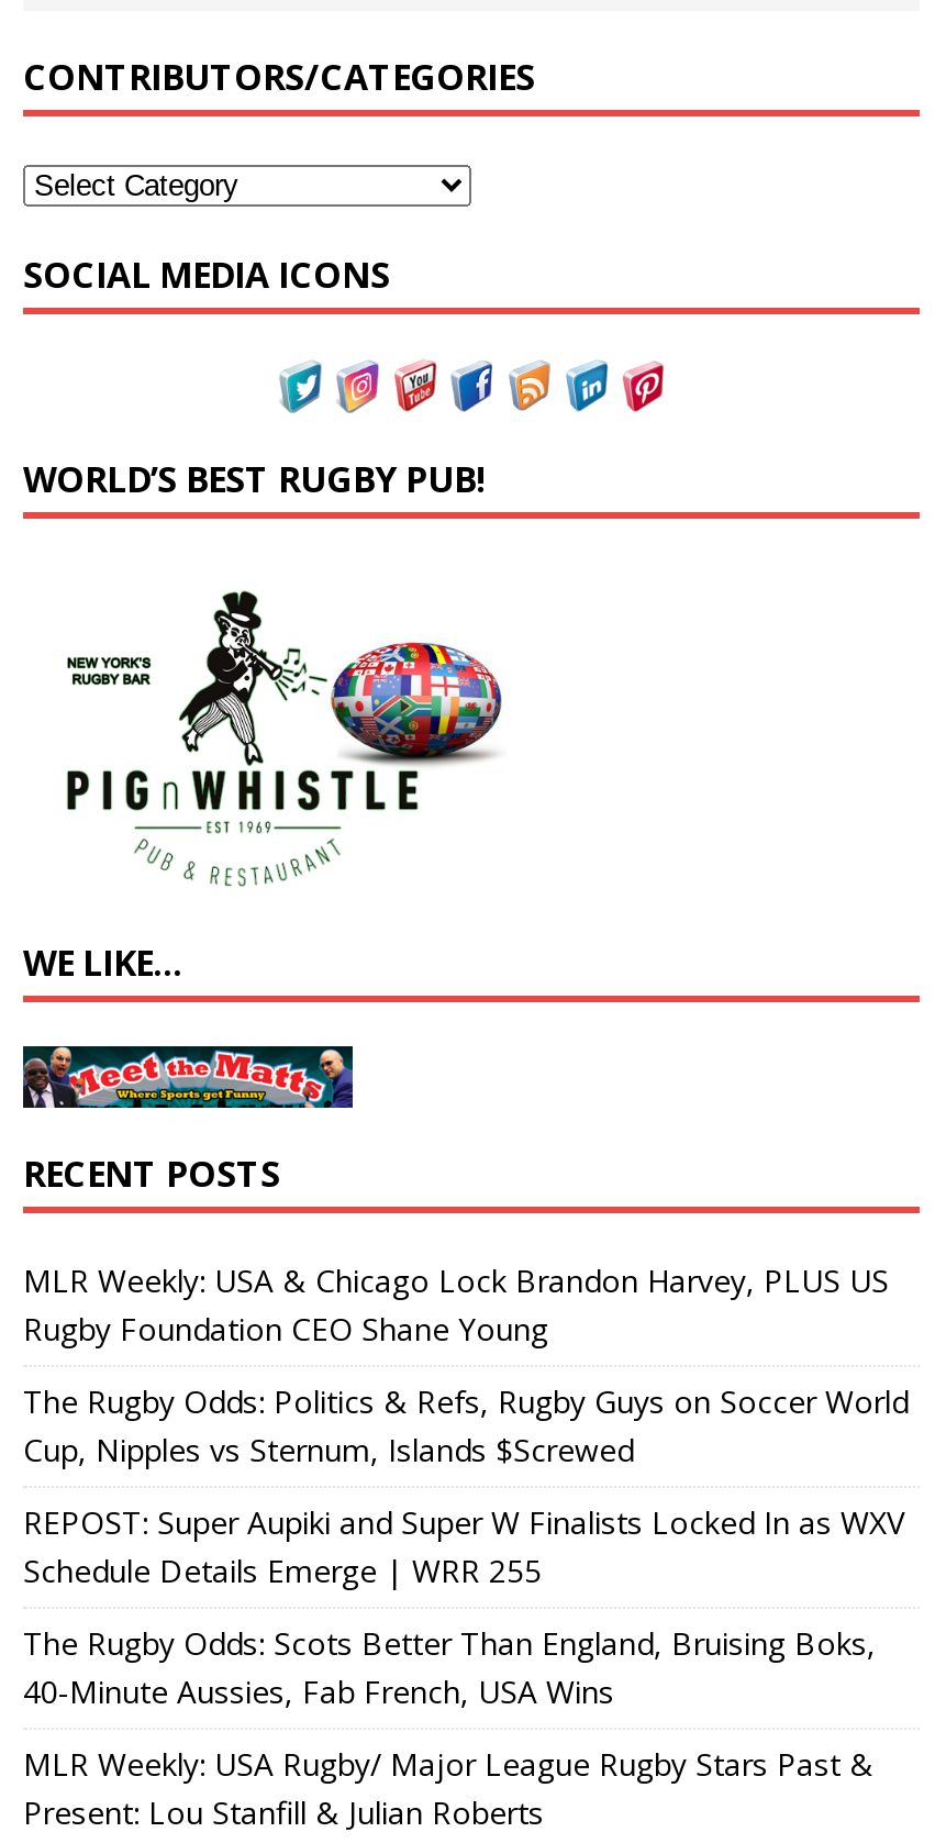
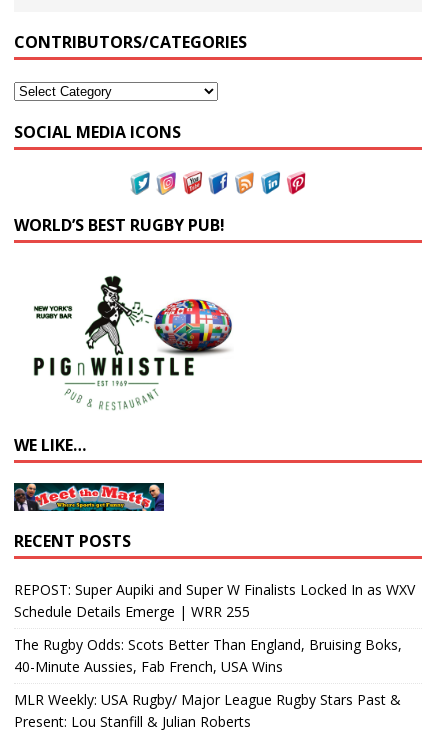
[23,1259,909,1470] MLR Weekly: USA & Chicago Lock Brandon Harvey, PLUS US | Rugby Foundation CEO Shane Young | The Rugby Odds: Politics & Refs, Rugby Guys on Soccer World | Cup, Nipples vs Sternum, Islands $Screwed -> none

